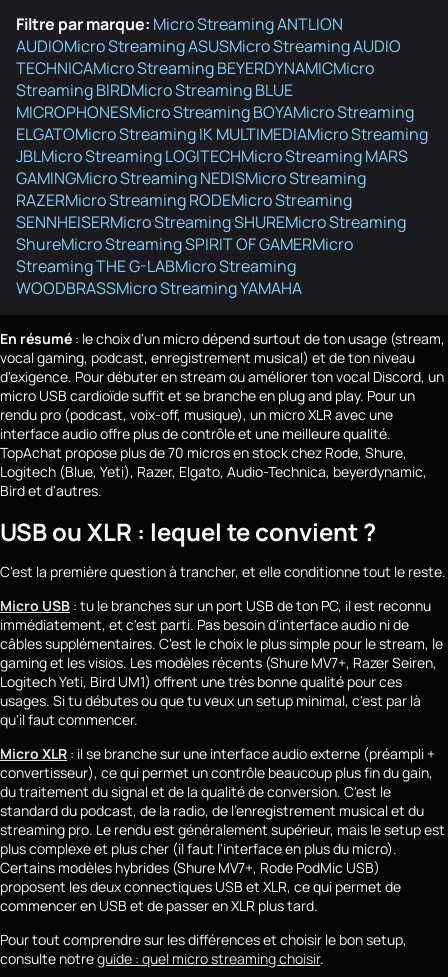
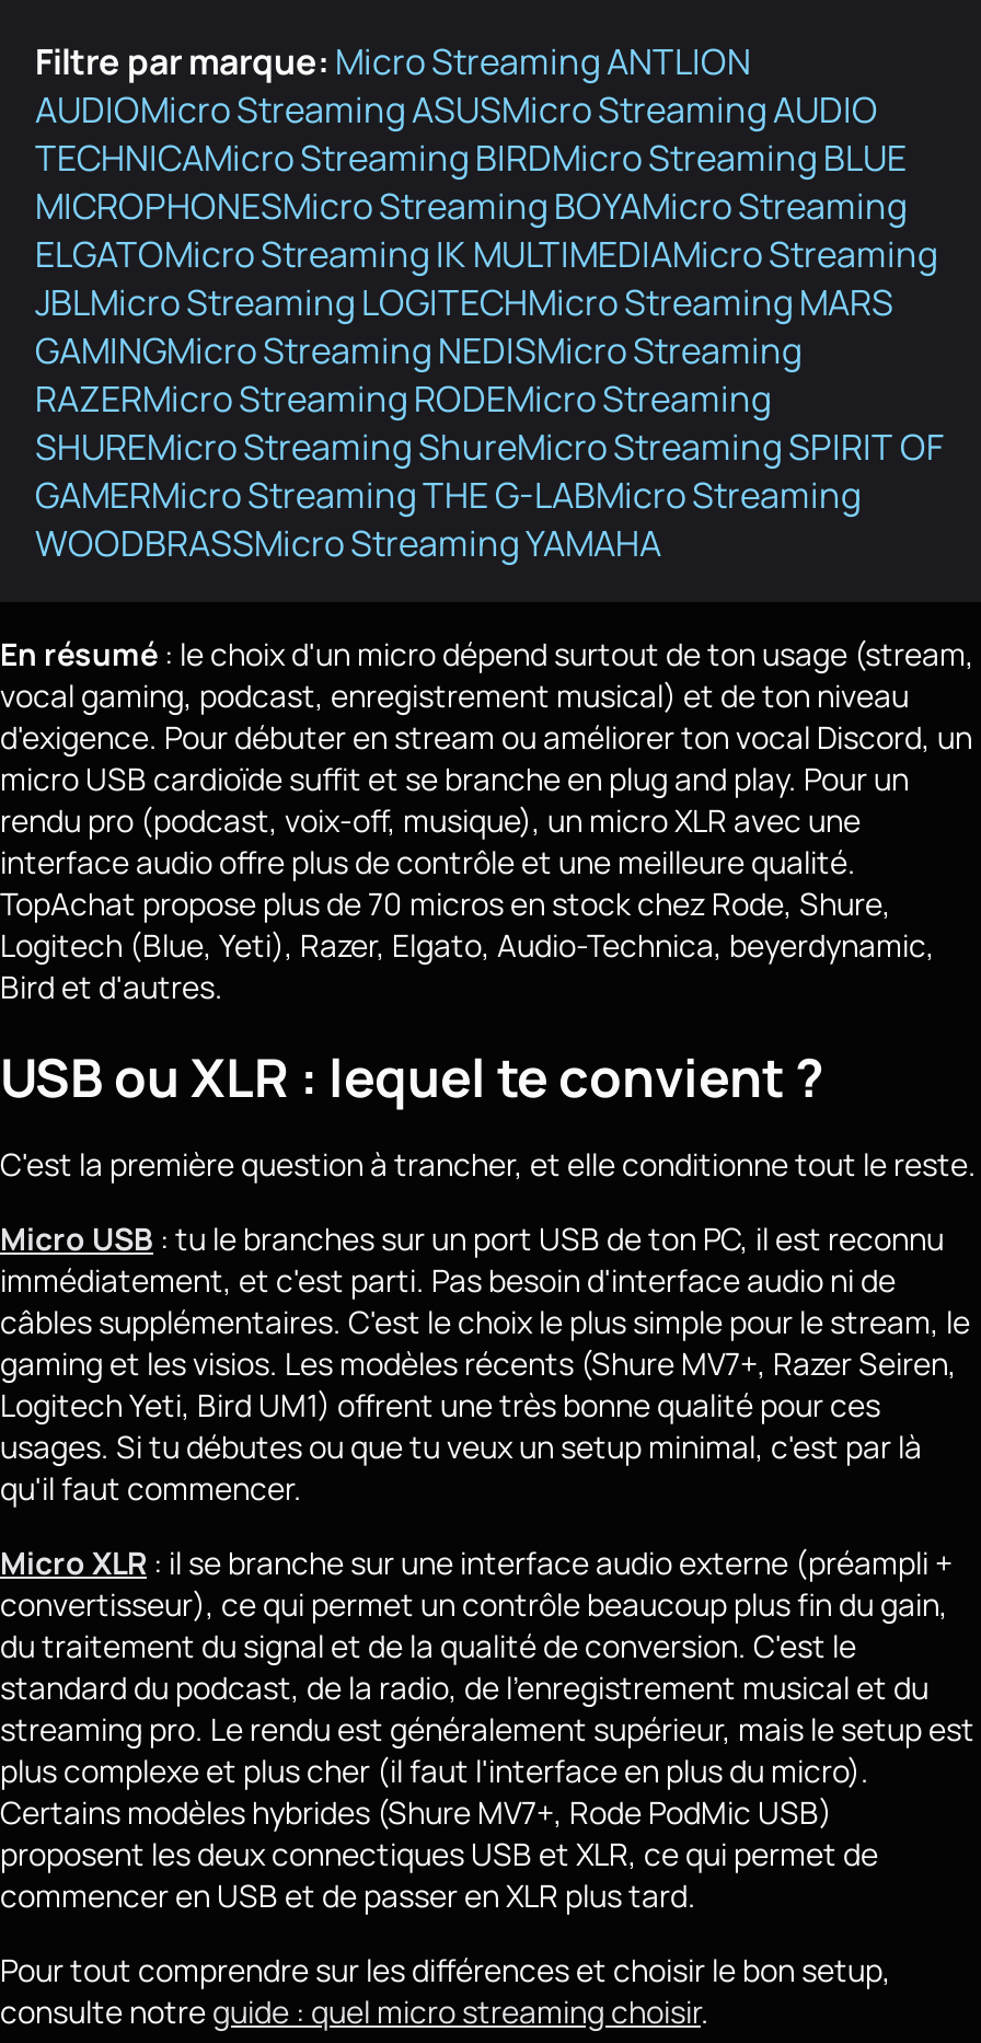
[16,57,374,101] TECHNICAMicro Streaming BEYERDYNAMICMicro | Streaming BIRDMicro Streaming BLUE -> [35,134,907,182] TECHNICAMicro Streaming BIRDMicro Streaming BLUE
[16,211,406,277] SENNHEISERMicro Streaming SHUREMicro Streaming | ShureMicro Streaming SPIRIT OF GAMERMicro | Streaming THE G-LABMicro Streaming -> [35,423,944,519] SHUREMicro Streaming ShureMicro Streaming SPIRIT OF | GAMERMicro Streaming THE G-LABMicro Streaming

